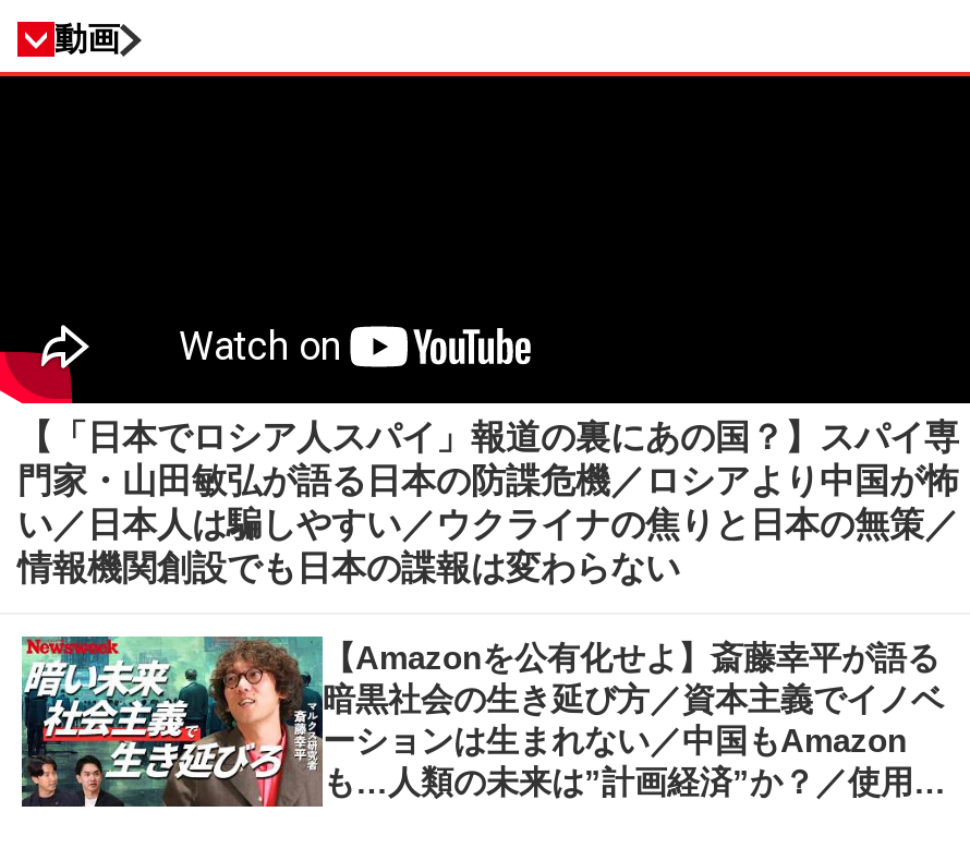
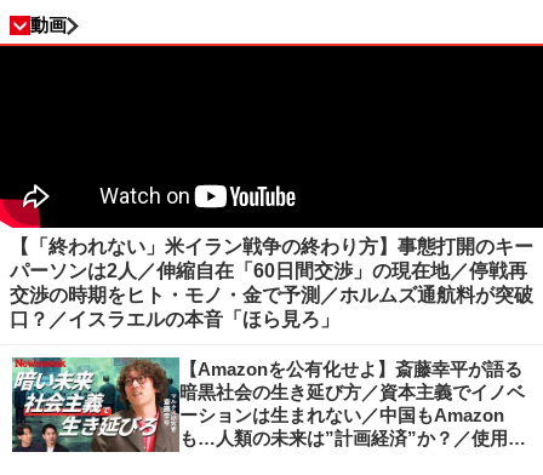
[17,419,959,586] 【「日本でロシア人スパイ」報道の裏にあの国？】スパイ専 | 門家・山田敏弘が語る日本の防諜危機／ロシアより中国が怖 | い／日本人は騙しやすい／ウクライナの焦りと日本の無策／ | 情報機関創設でも日本の諜報は変わらない -> [10,236,533,330] 【「終われない」米イラン戦争の終わり方】事態打開のキー | パーソンは2人／伸縮自在「60日間交渉」の現在地／停戦再 | 交渉の時期をヒト・モノ・金で予測／ホルムズ通航料が突破 | 口？／イスラエルの本音「ほら見ろ」

